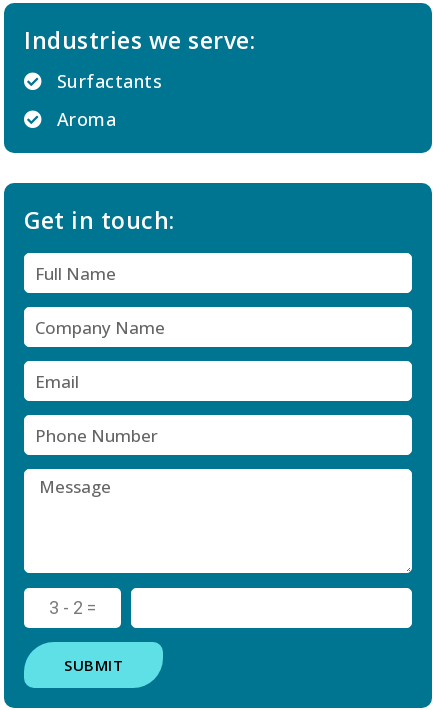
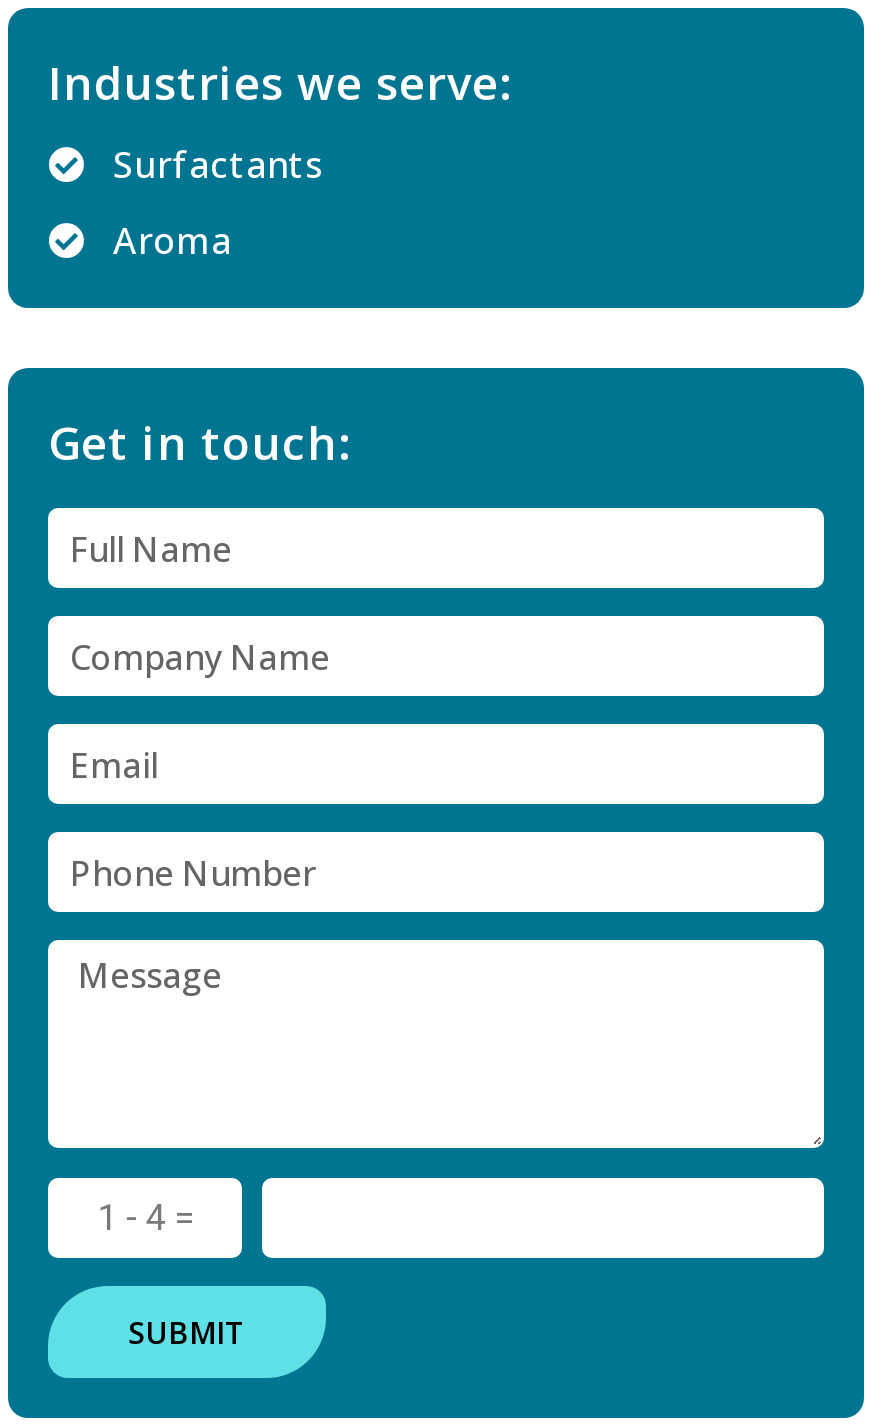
[49,597,96,618] 3 - 2 = -> [98,1196,192,1238] 1 - 4 =

